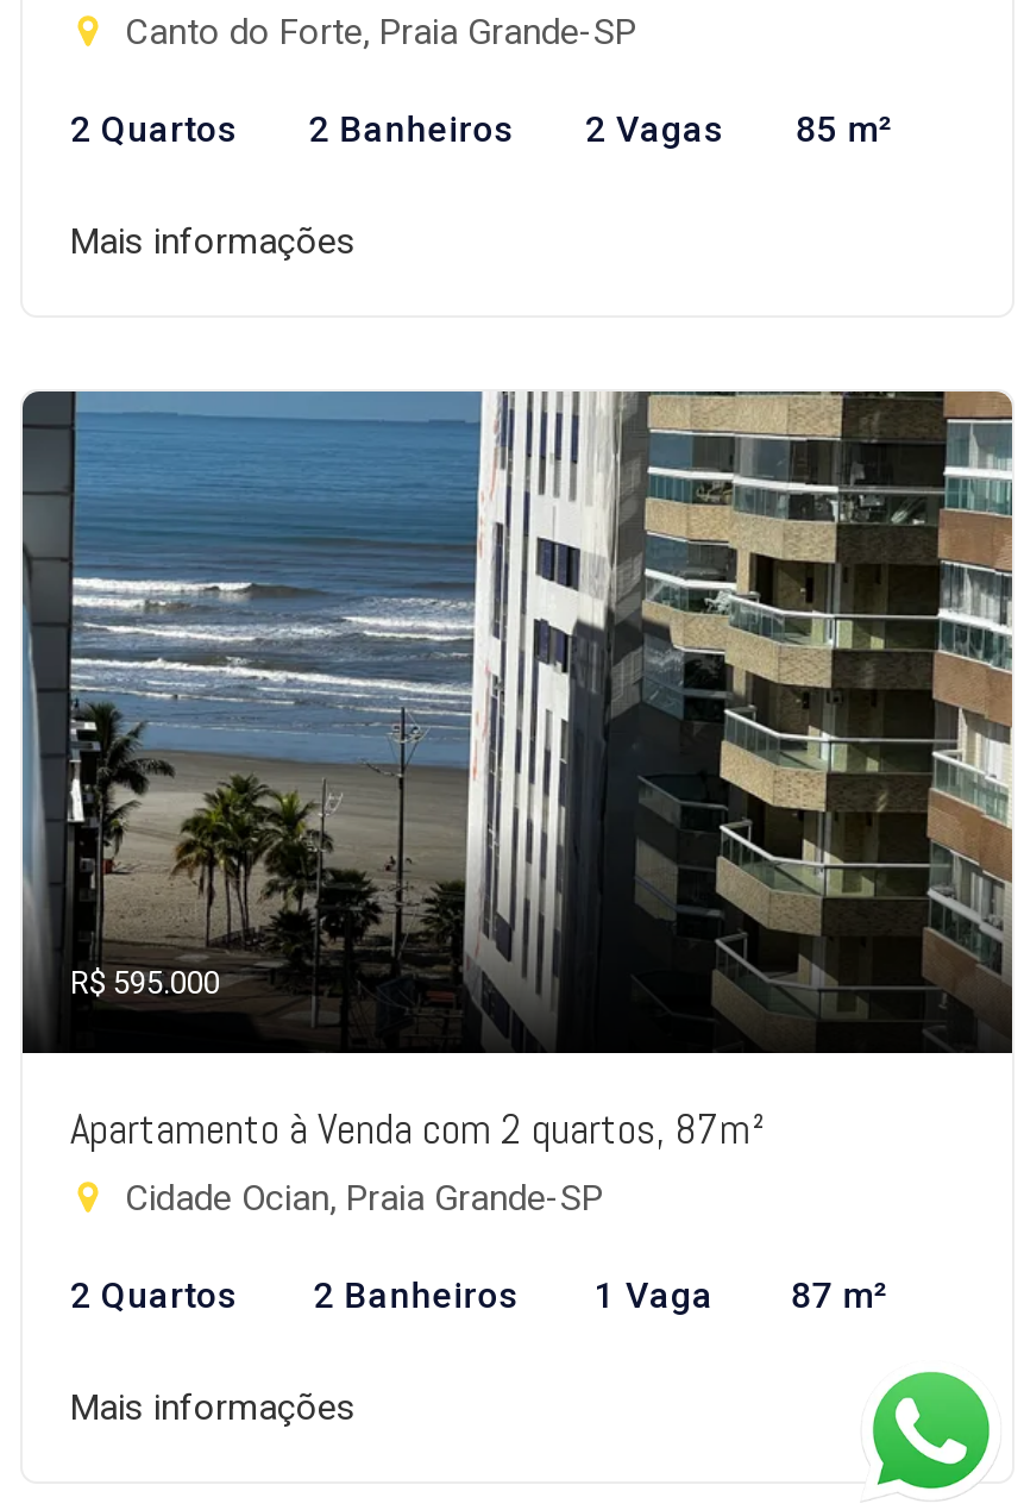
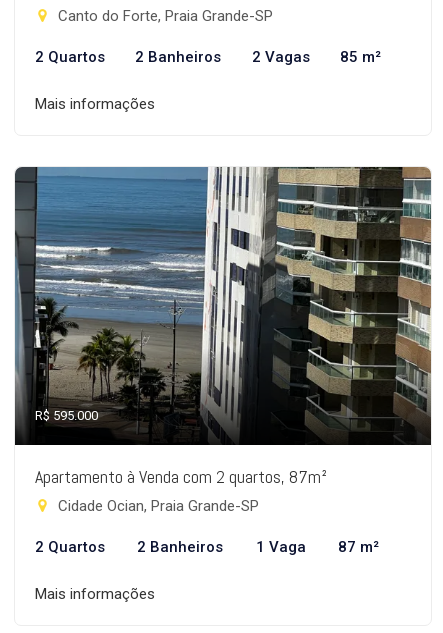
[869,1370,991,1491] [image] -> none

